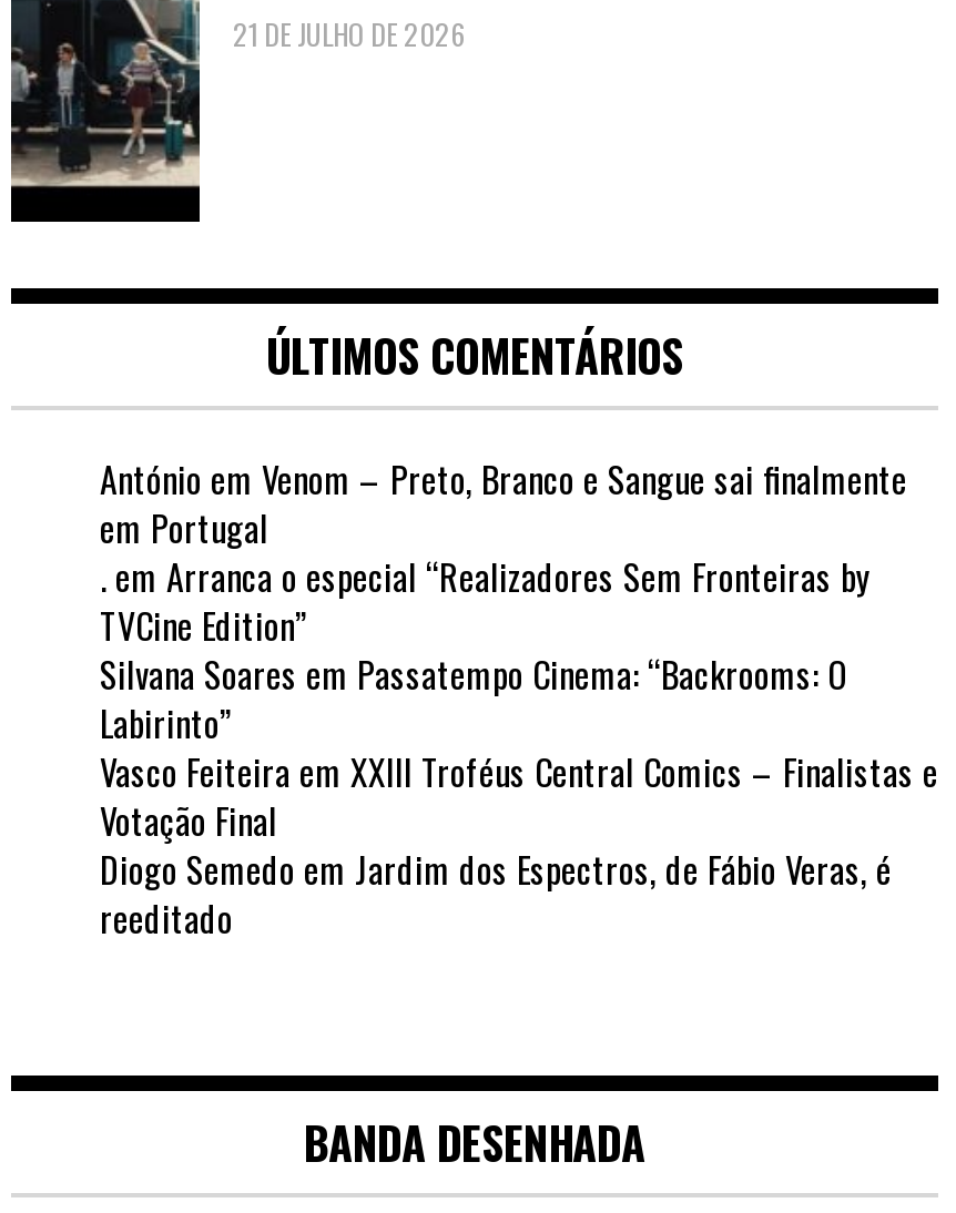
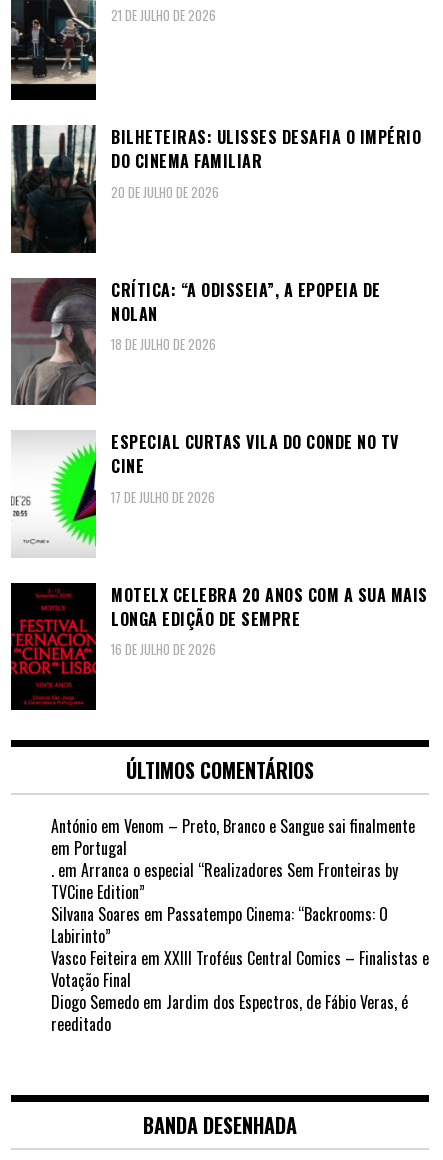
none -> [10,582,427,706] [image] | MOTELX CELEBRA 20 ANOS COM A SUA MAIS | LONGA EDIÇÃO DE SEMPRE | 16 DE JULHO DE 2026
none -> [11,124,421,254] [image] | BILHETEIRAS: ULISSES DESAFIA O IMPÉRIO | DO CINEMA FAMILIAR | 20 DE JULHO DE 2026
none -> [11,277,380,406] [image] | CRÍTICA: “A ODISSEIA”, A EPOPEIA DE | NOLAN | 18 DE JULHO DE 2026
none -> [11,430,398,557] [image] | ESPECIAL CURTAS VILA DO CONDE NO TV | CINE | 17 DE JULHO DE 2026

